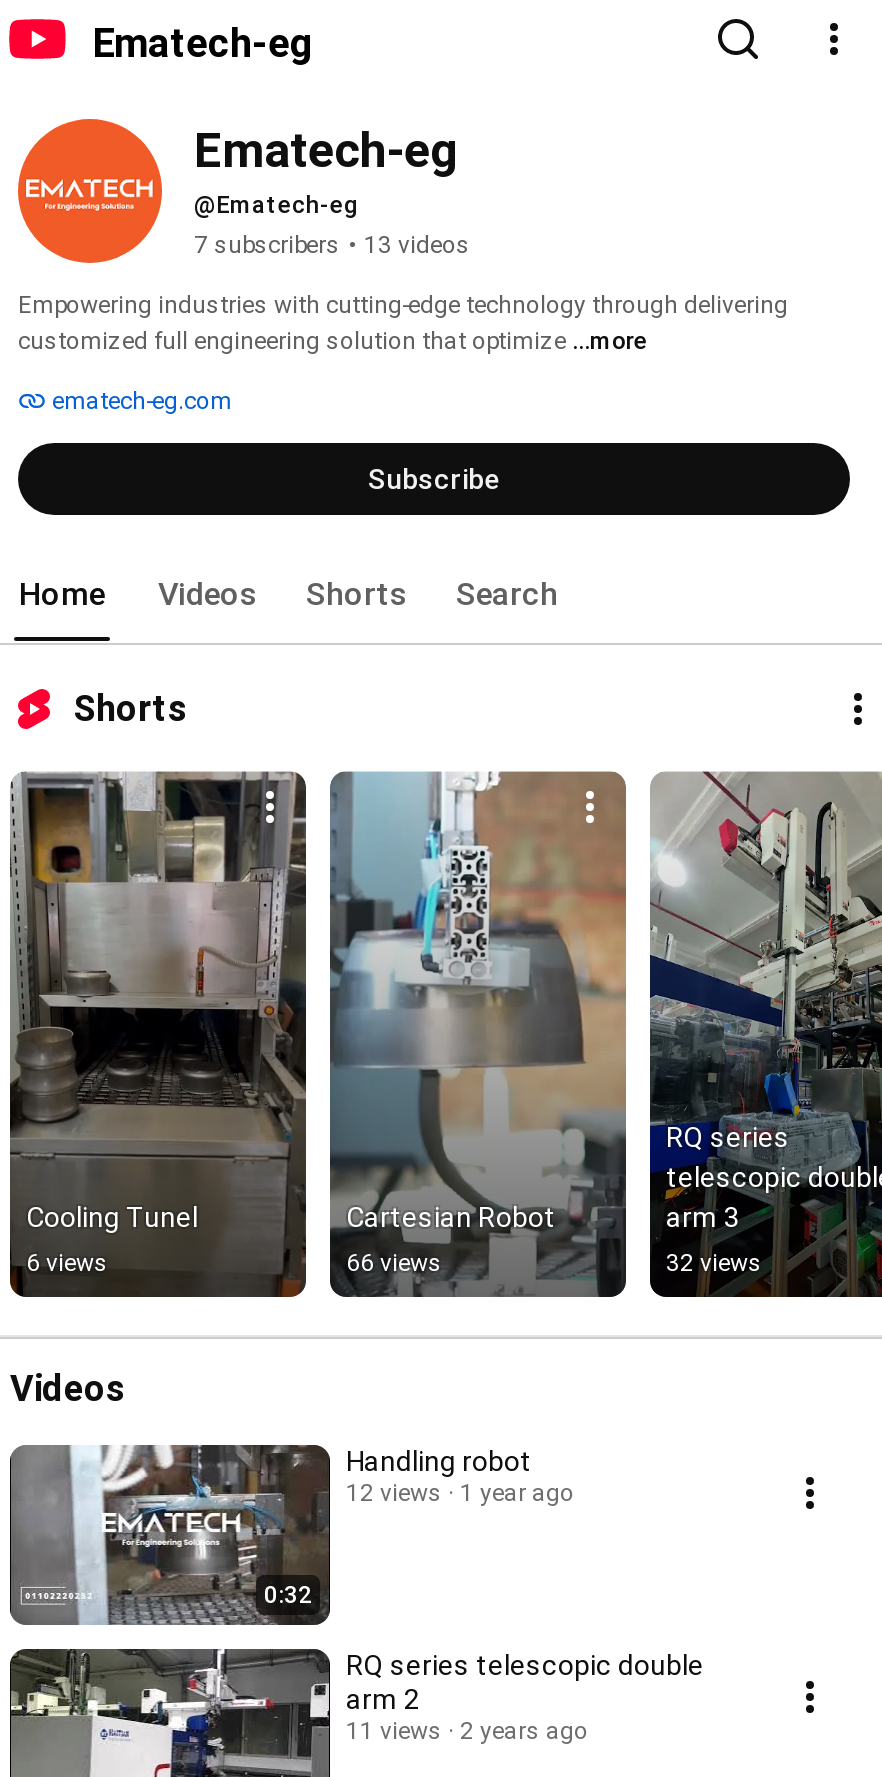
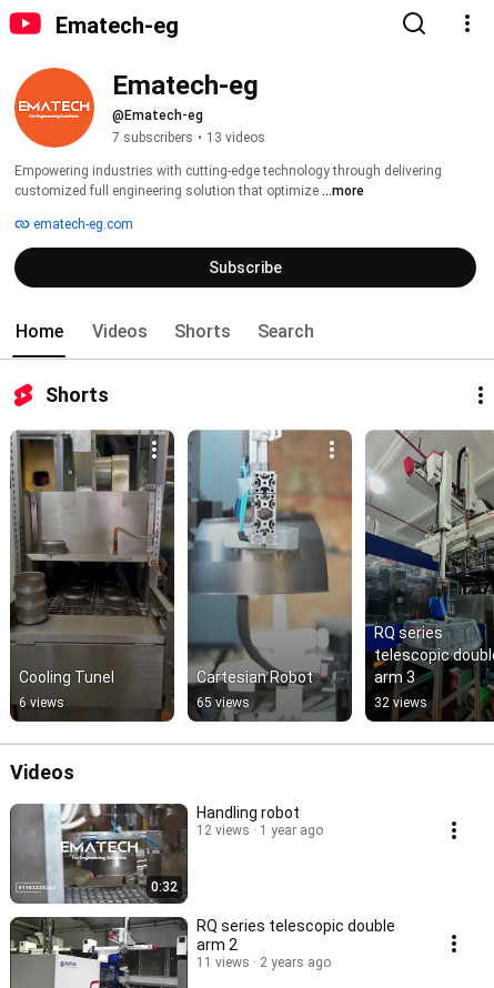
[346,1250,442,1278] 66 views -> [196,695,250,711] 65 views

